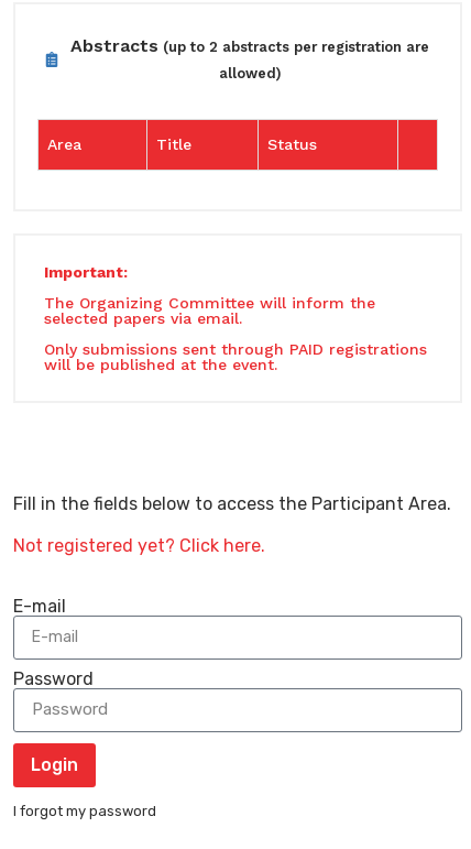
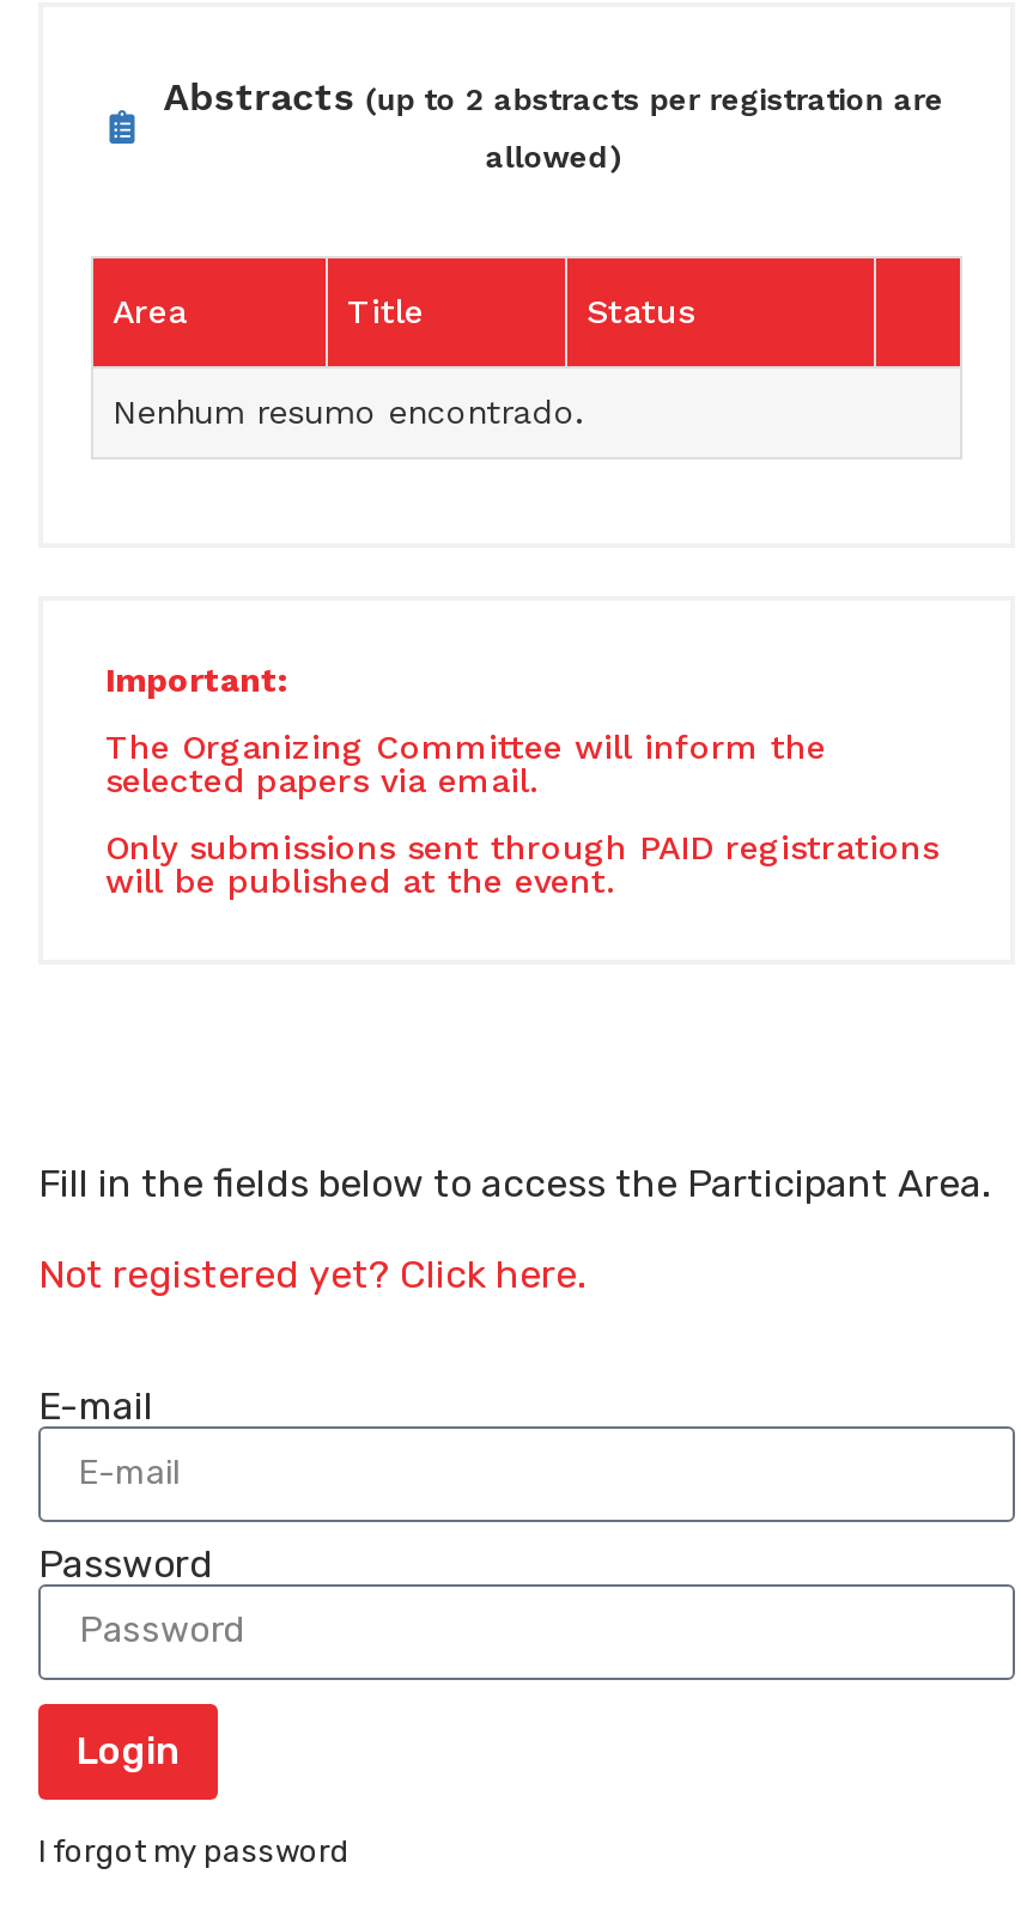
none -> [113,392,584,431] Nenhum resumo encontrado.

